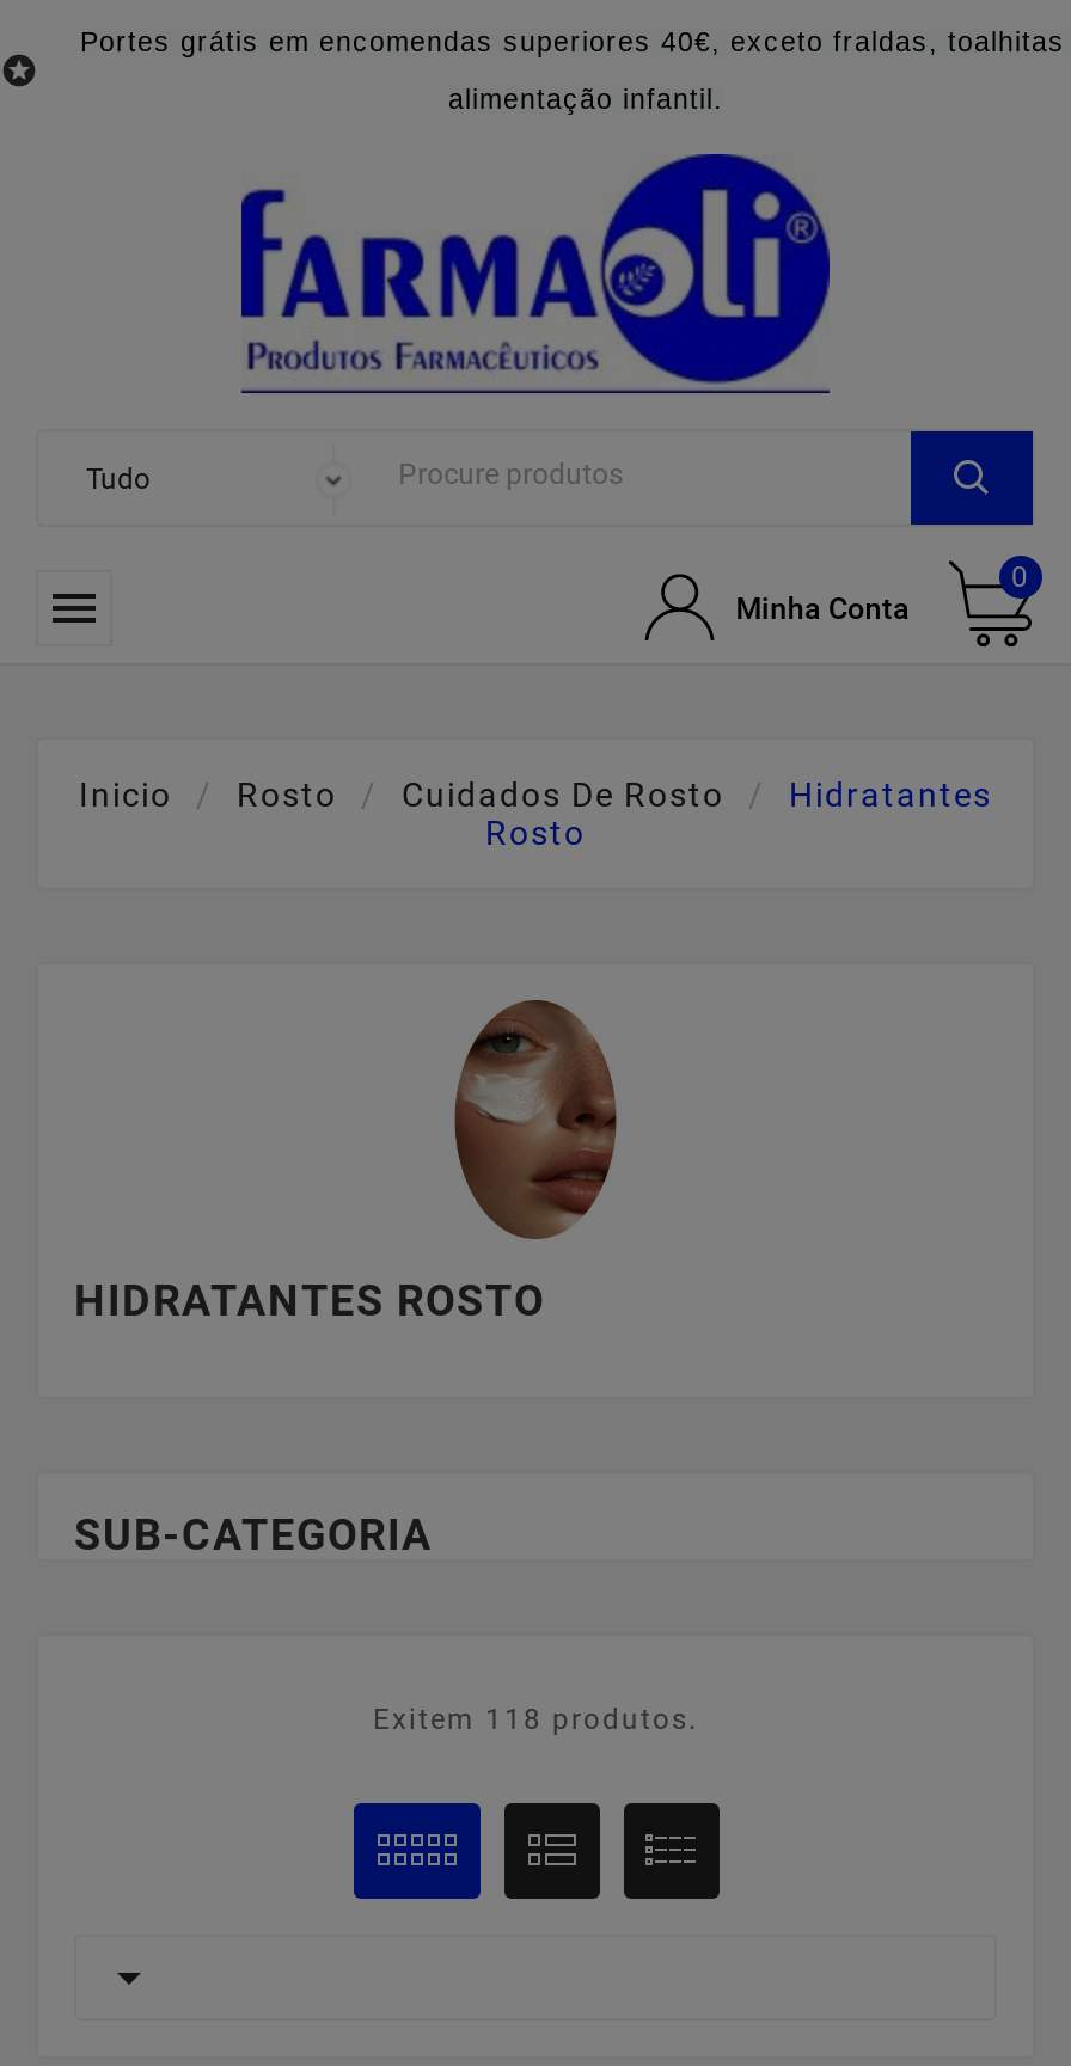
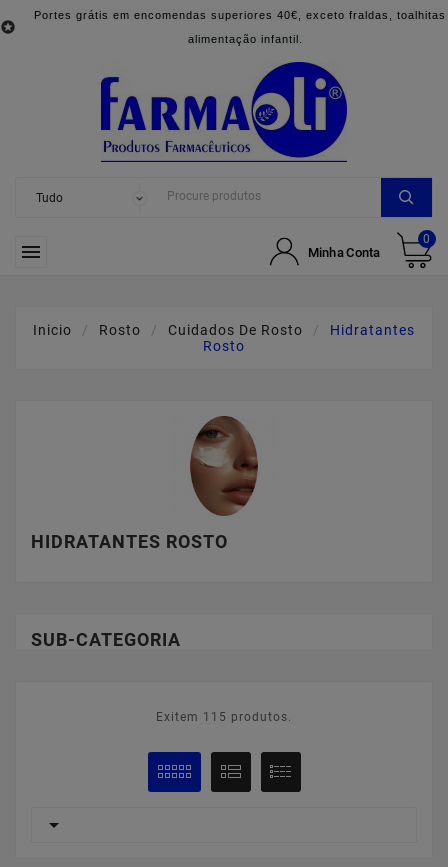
[373,1703,698,1737] Exitem 118 produtos. -> [156,710,292,724] Exitem 115 produtos.

